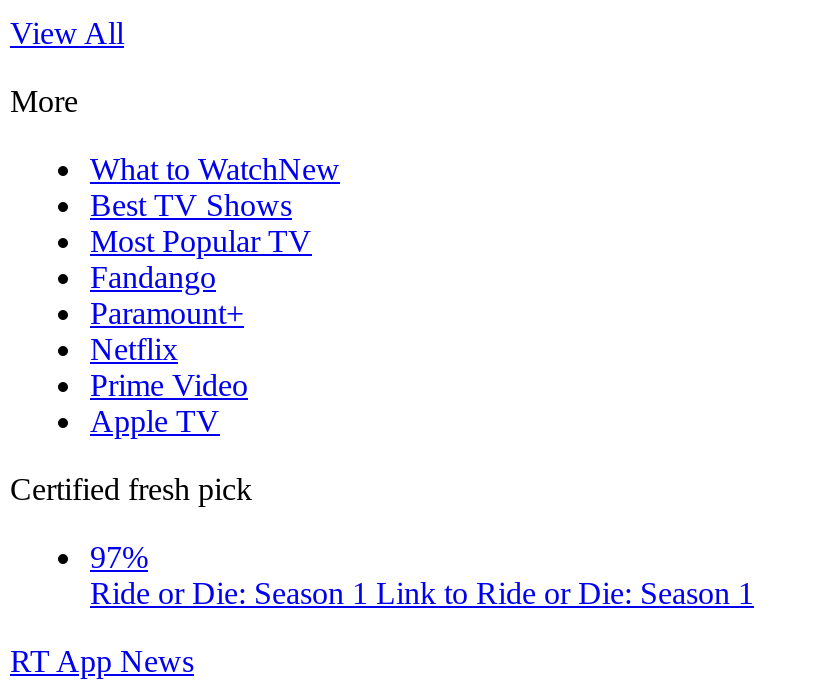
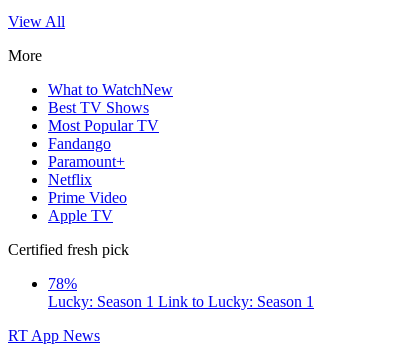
[90,540,754,610] 97% | Ride or Die: Season 1 Link to Ride or Die: Season 1 -> [48,275,314,310] 78% | Lucky: Season 1 Link to Lucky: Season 1

